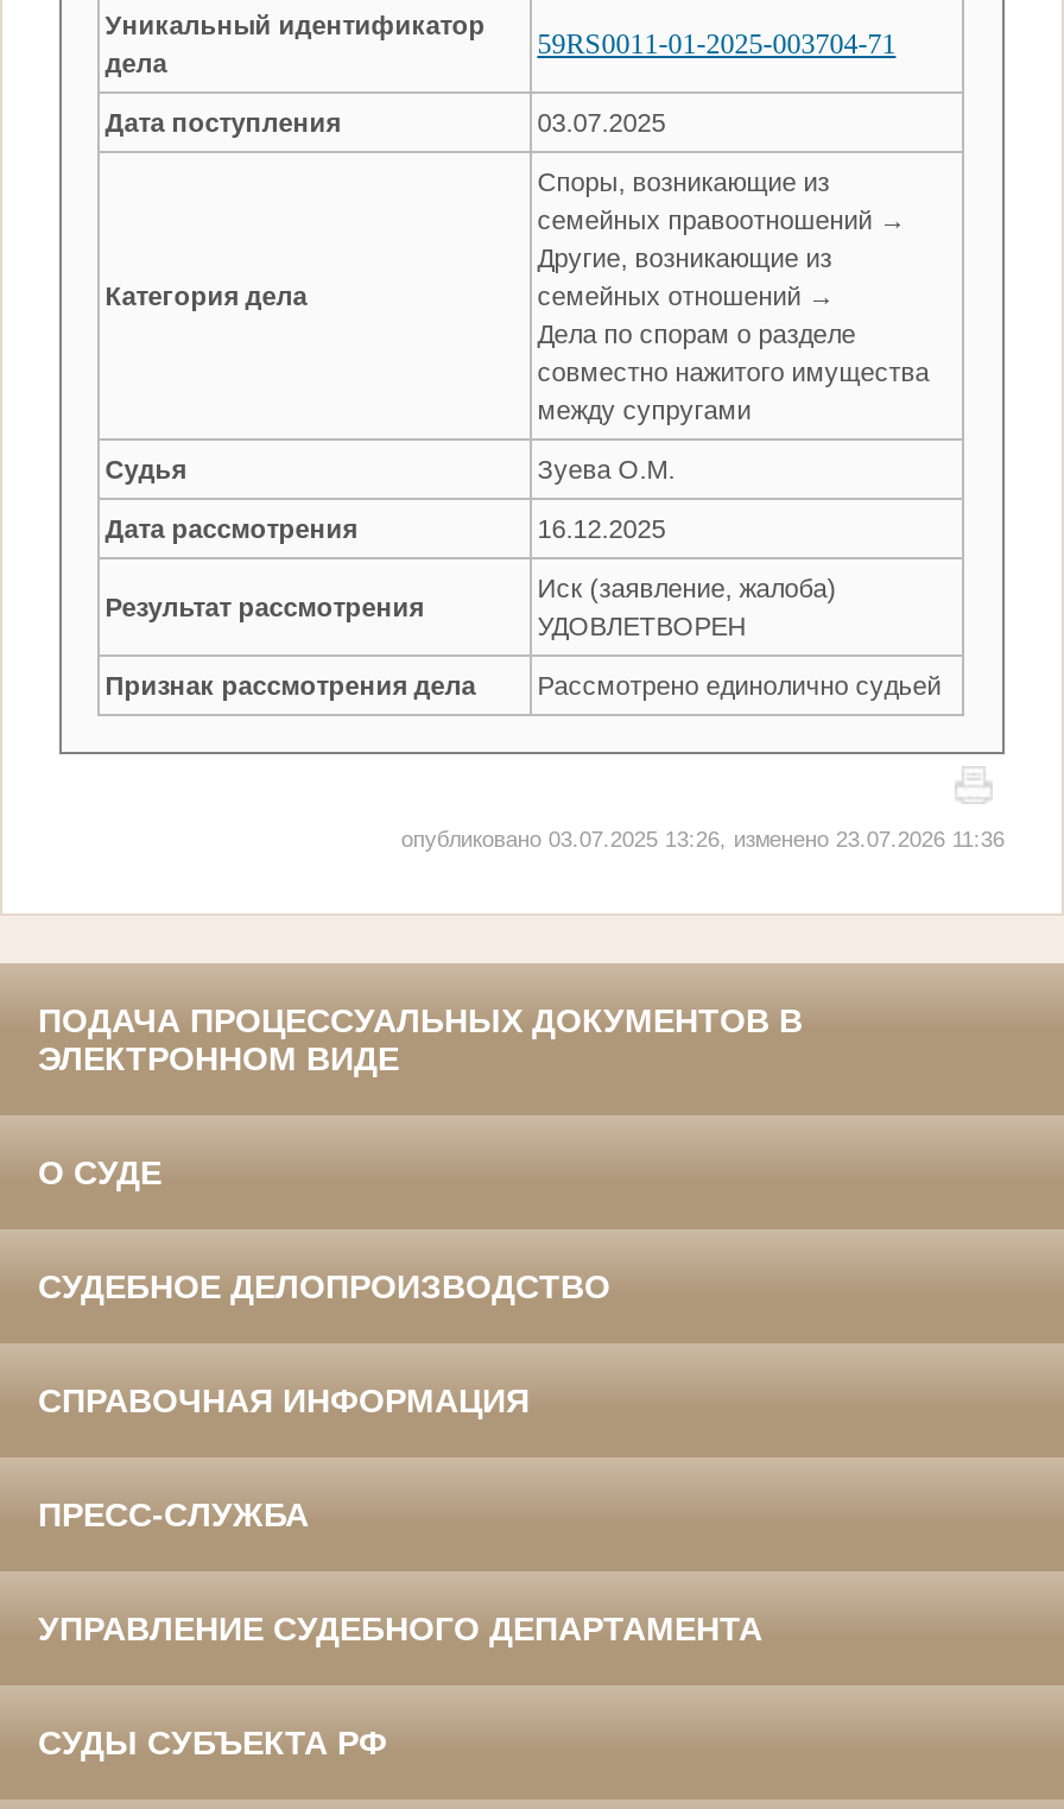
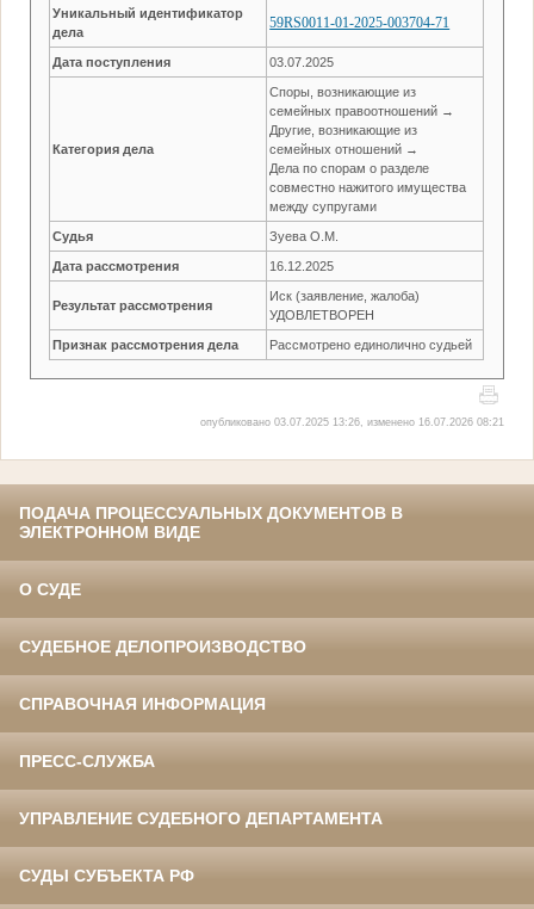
[401,827,1004,851] опубликовано 03.07.2025 13:26, изменено 23.07.2026 11:36 -> [200,416,504,428] опубликовано 03.07.2025 13:26, изменено 16.07.2026 08:21

